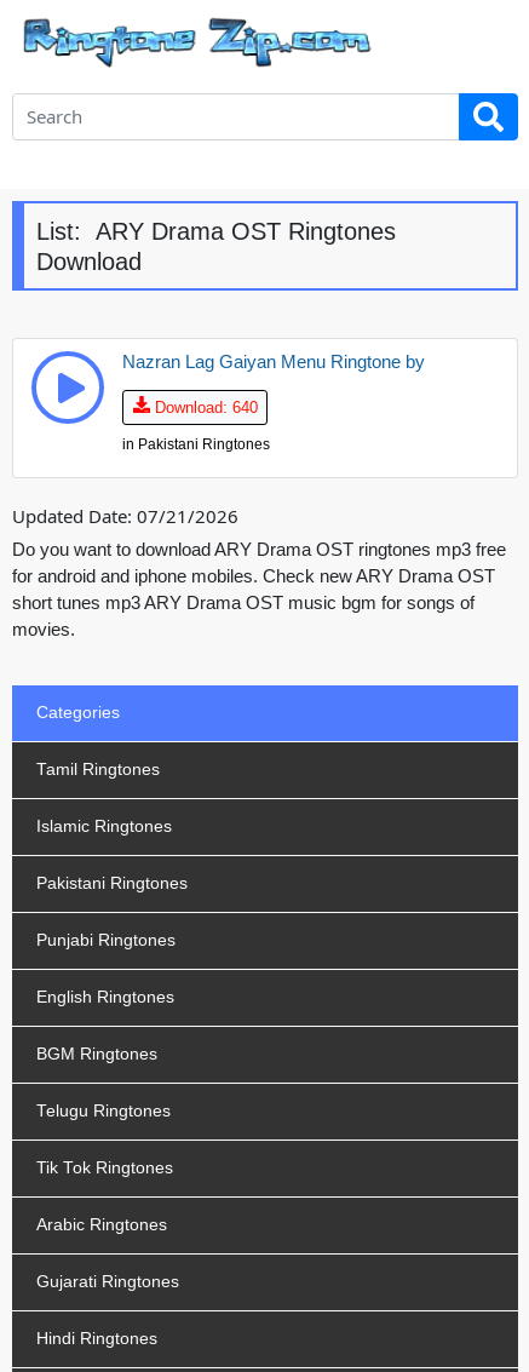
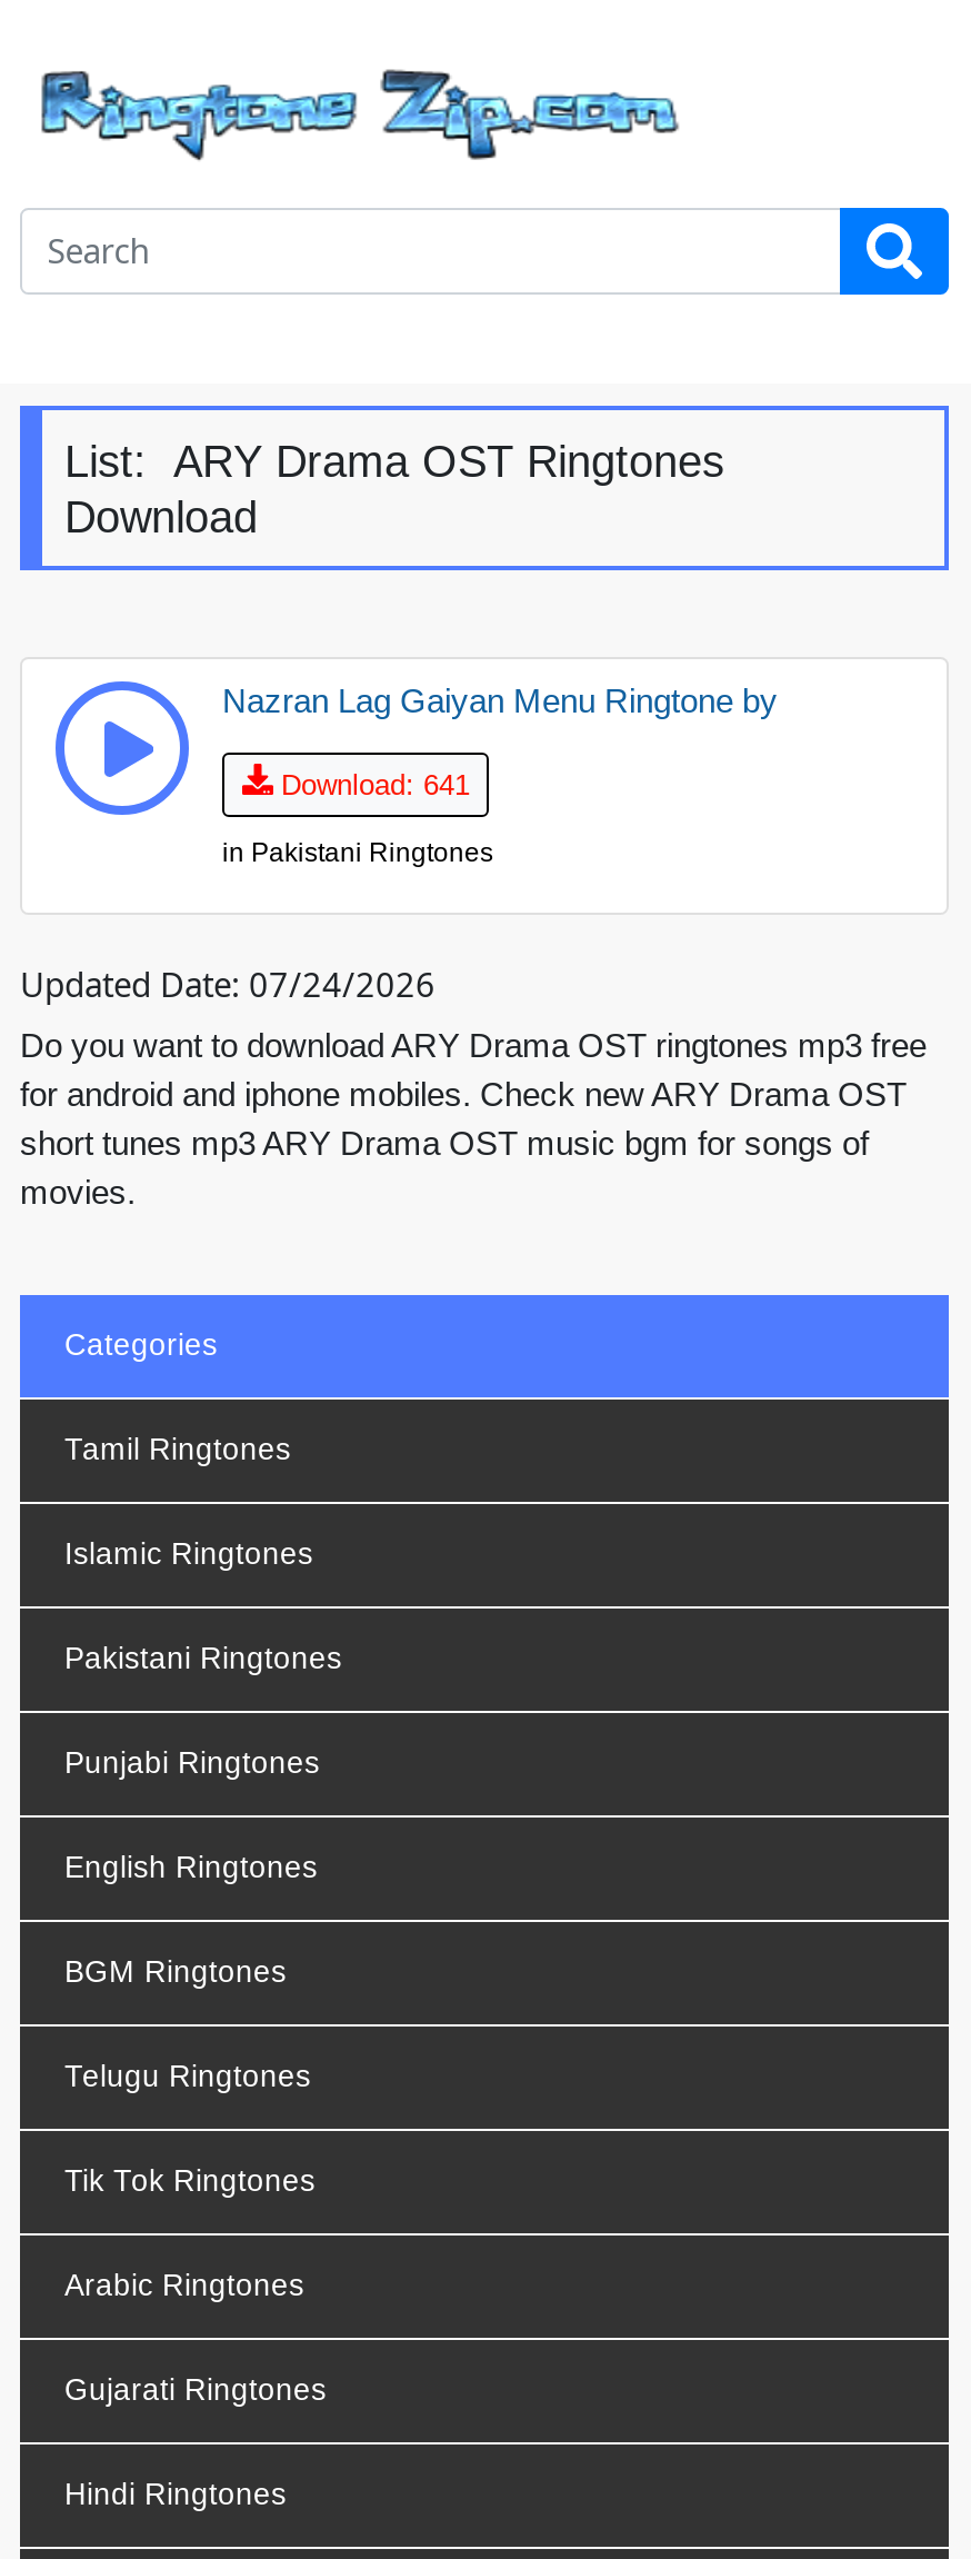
[149,398,257,417] Download: 640 -> [272,768,470,801] Download: 641
[12,504,238,528] Updated Date: 07/21/2026 -> [20,962,436,1006] Updated Date: 07/24/2026

